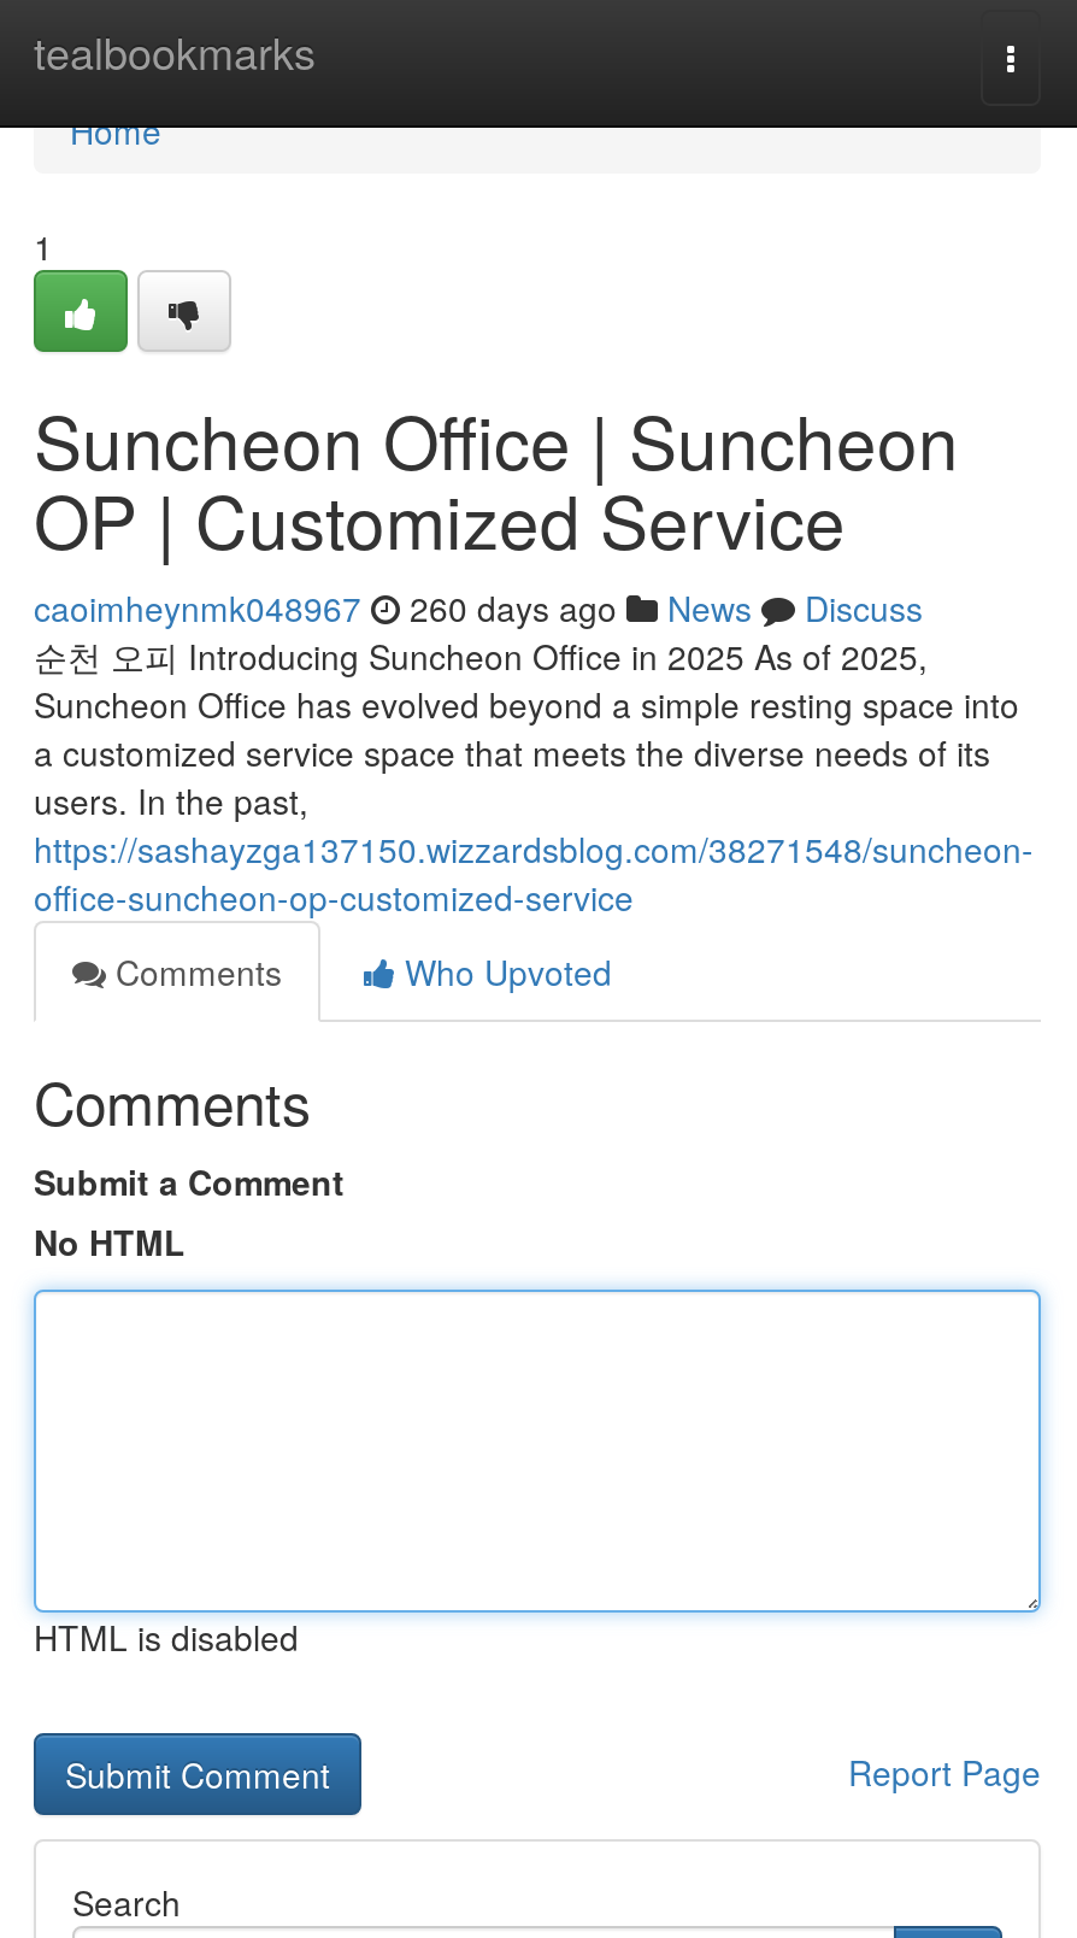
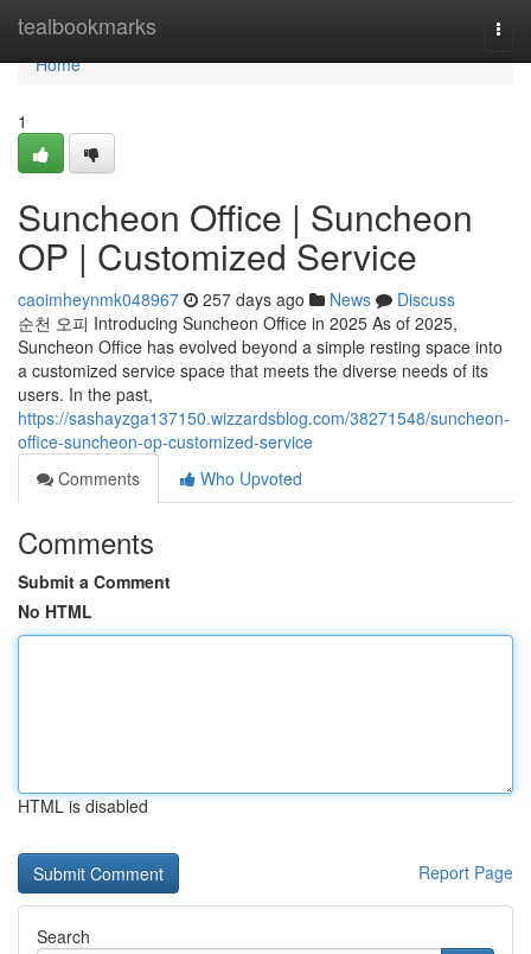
[34,583,923,632] caoimheynmk048967 260 days ago News Discuss -> [18,287,455,311] caoimheynmk048967 257 days ago News Discuss

